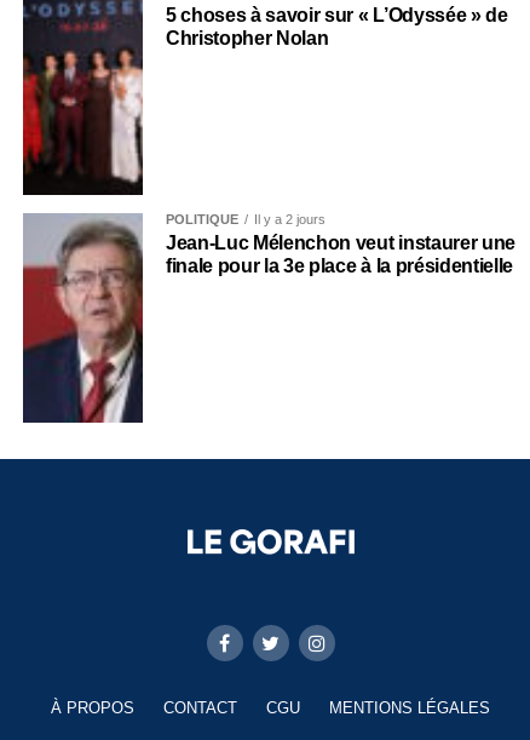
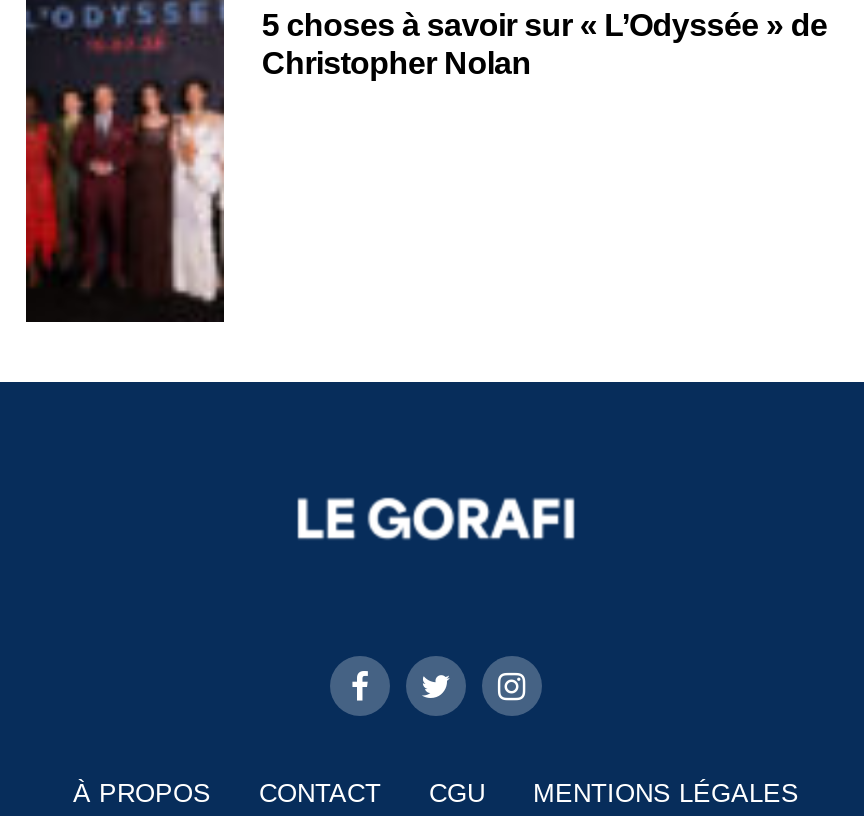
[22,211,515,424] [image] | POLITIQUE | Il y a 2 jours | Jean-Luc Mélenchon veut instaurer une | finale pour la 3e place à la présidentielle -> none

